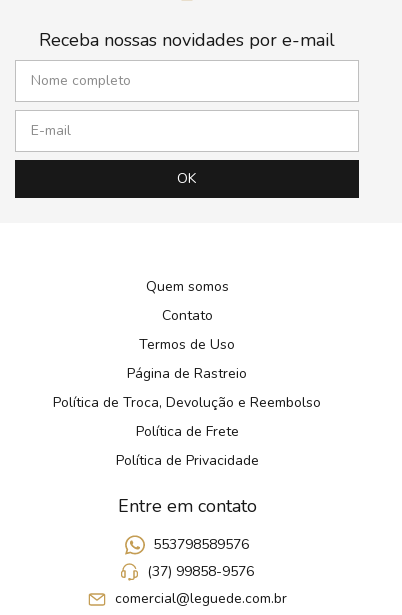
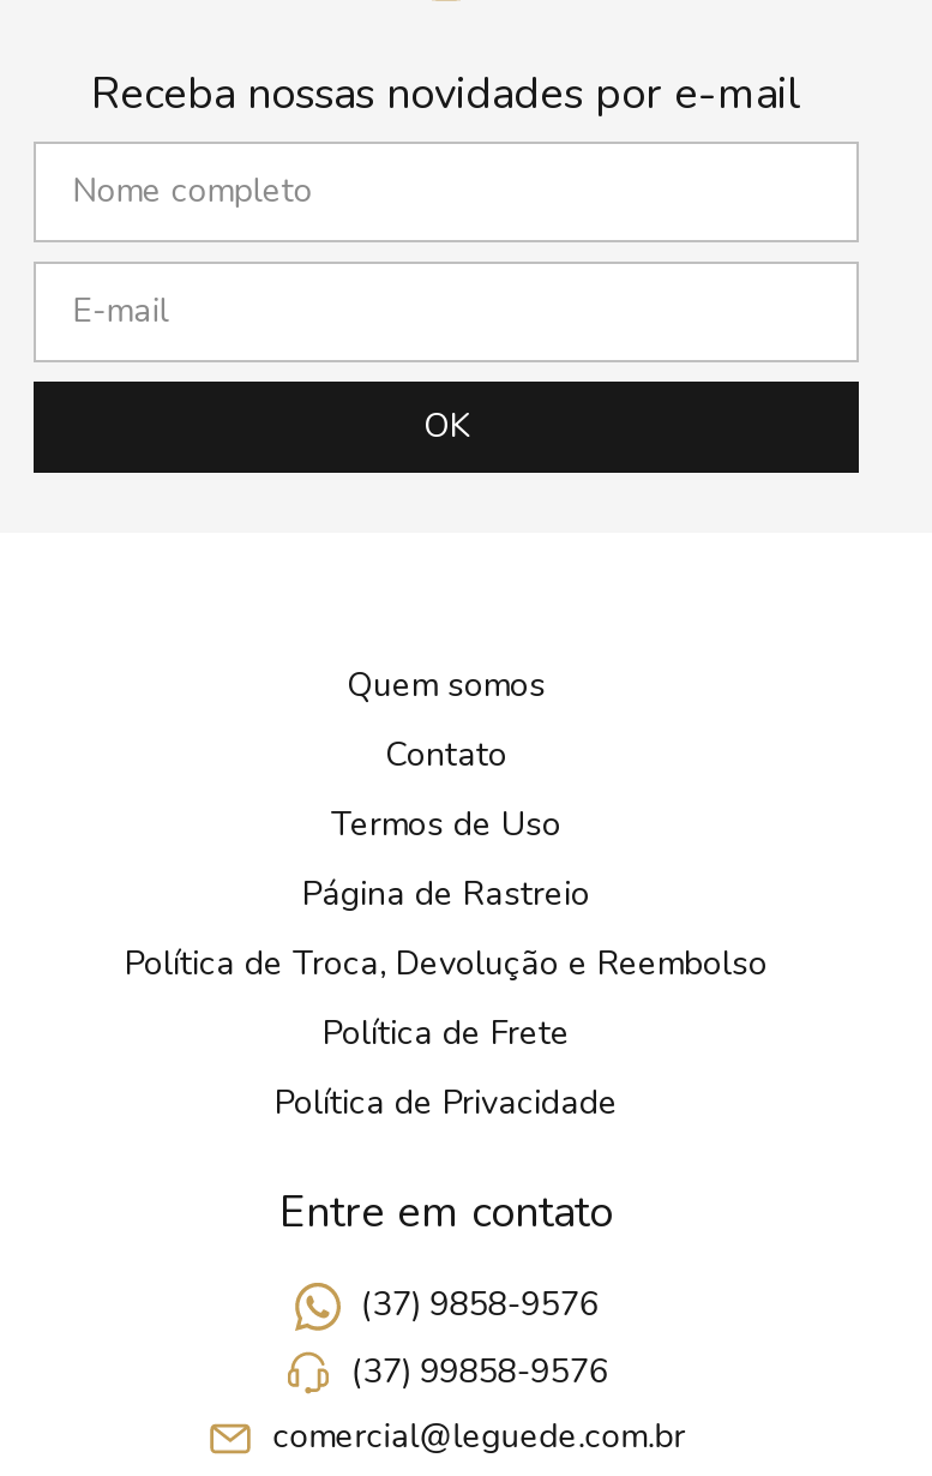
[153,535,249,554] 553798589576 -> [361,1283,598,1329] (37) 9858-9576

